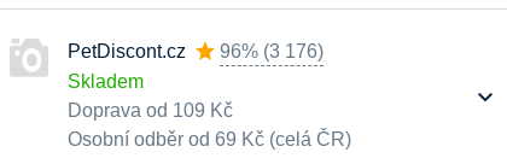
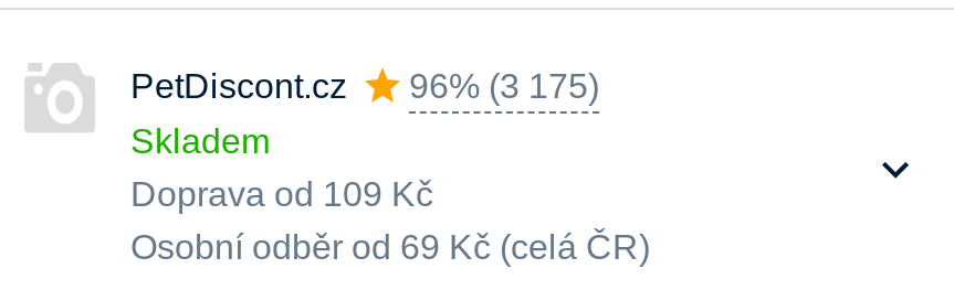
[68,41,324,61] PetDiscont.cz 96% (3 176) -> [130,67,599,105] PetDiscont.cz 96% (3 175)

